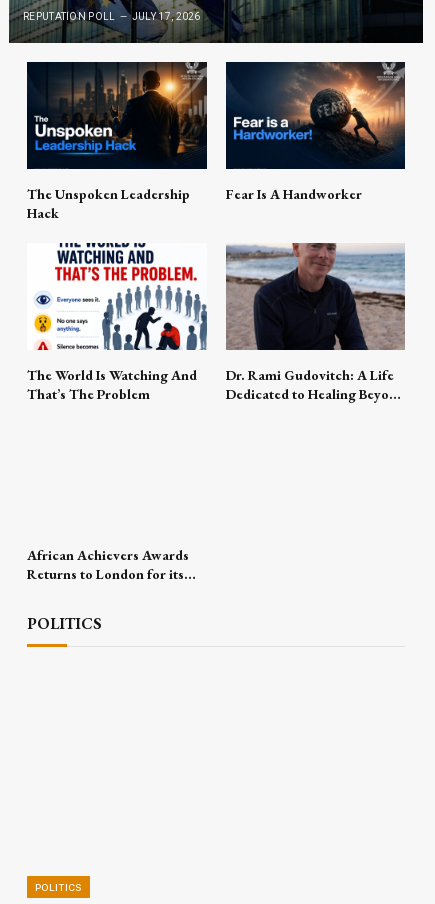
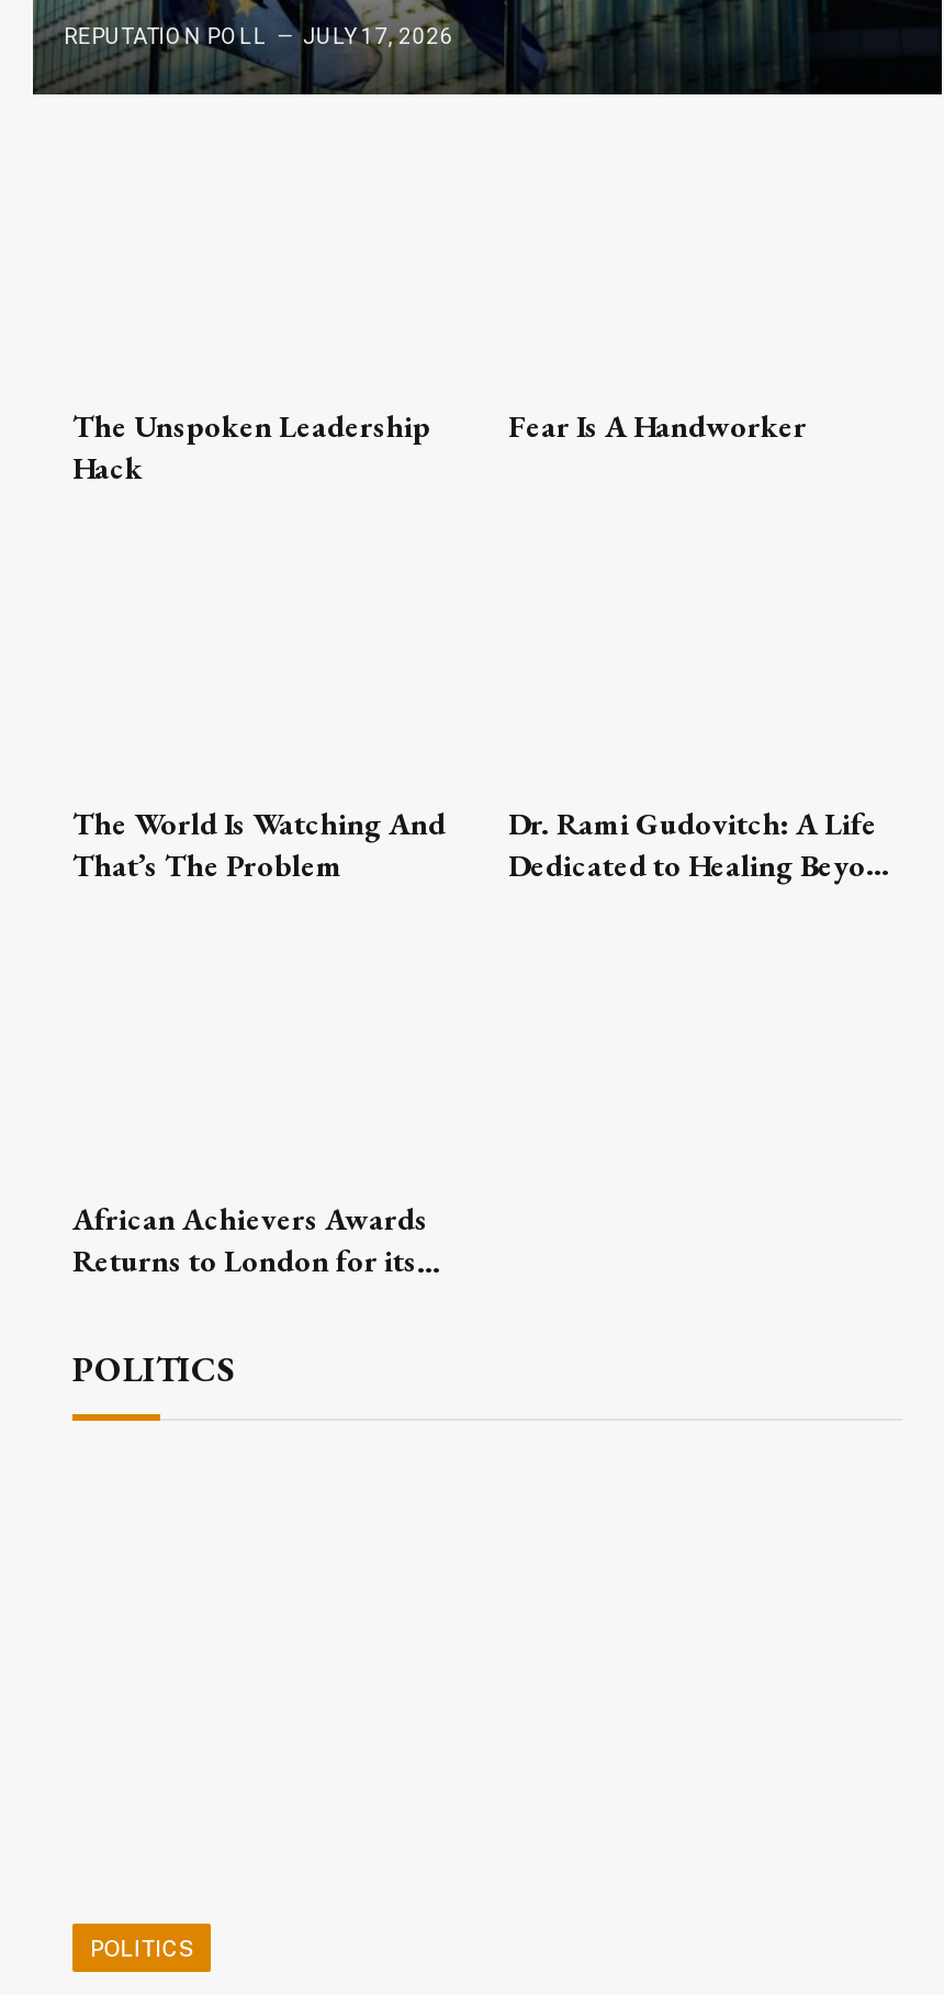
[26,61,208,170] [image] -> none
[225,61,406,170] [image] -> none
[33,242,208,351] [image] -> none
[225,242,406,351] [image] -> none

